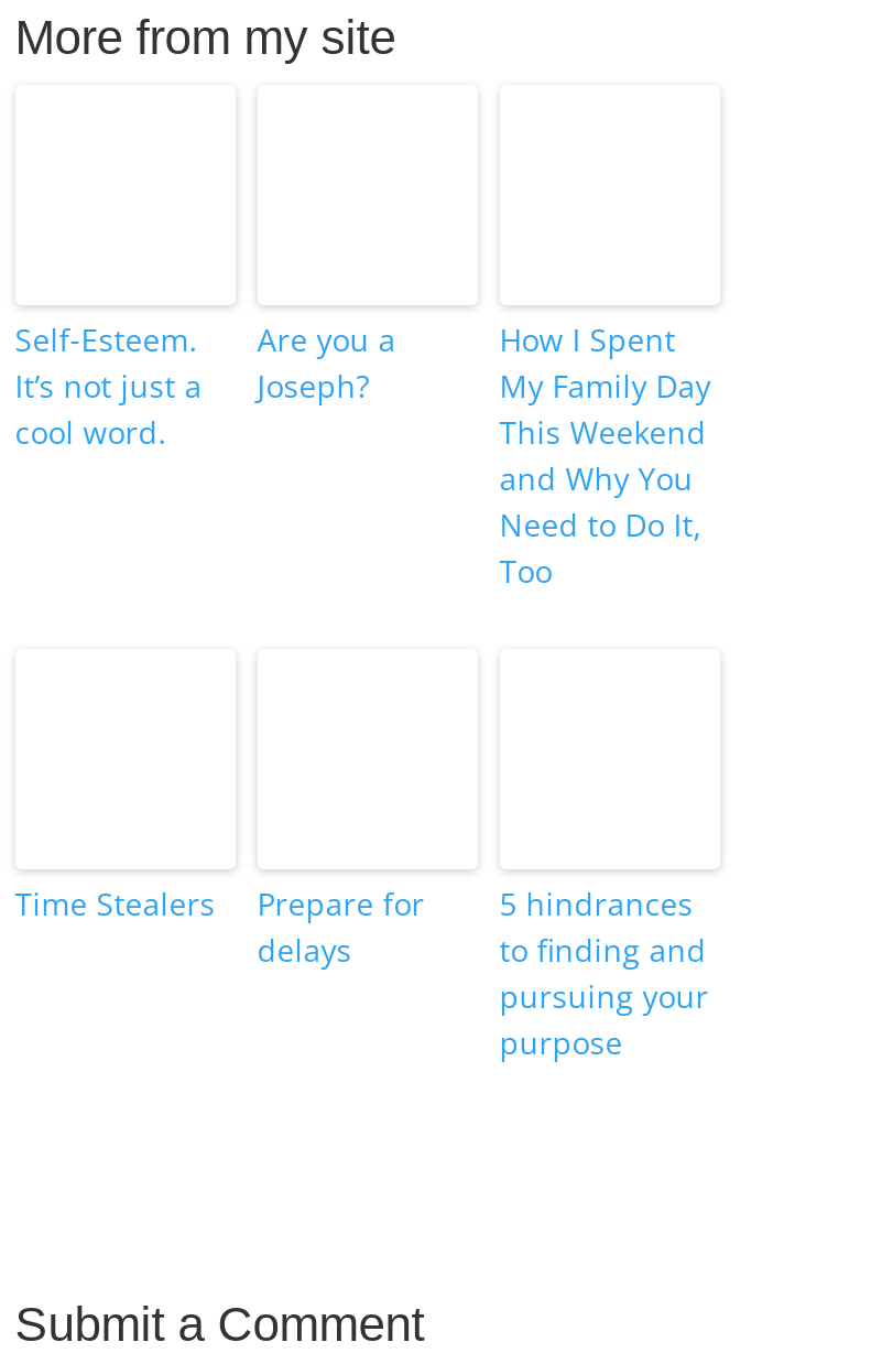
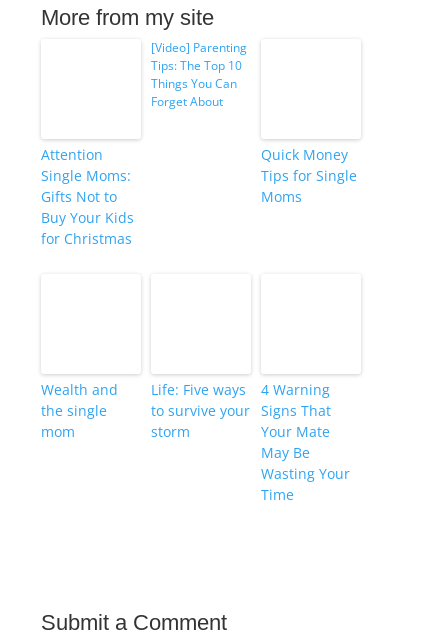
[15,318,202,453] Self-Esteem. | It’s not just a | cool word. -> [41,145,136,248] Attention | Single Moms: | Gifts Not to | Buy Your Kids | for Christmas
[257,318,396,407] Are you a | Joseph? -> [151,39,357,206] [Video] Parenting | Tips: The Top 10 | Things You Can | Forget About | Quick Money | Tips for Single | Moms
[499,318,711,592] How I Spent | My Family Day | This Weekend | and Why You | Need to Do It, | Too -> [41,380,118,441] Wealth and | the single | mom
[15,883,425,971] Time Stealers | Prepare for | delays -> [151,380,250,441] Life: Five ways | to survive your | storm
[499,883,709,1063] 5 hindrances | to finding and | pursuing your | purpose -> [261,380,350,504] 4 Warning | Signs That | Your Mate | May Be | Wasting Your | Time

